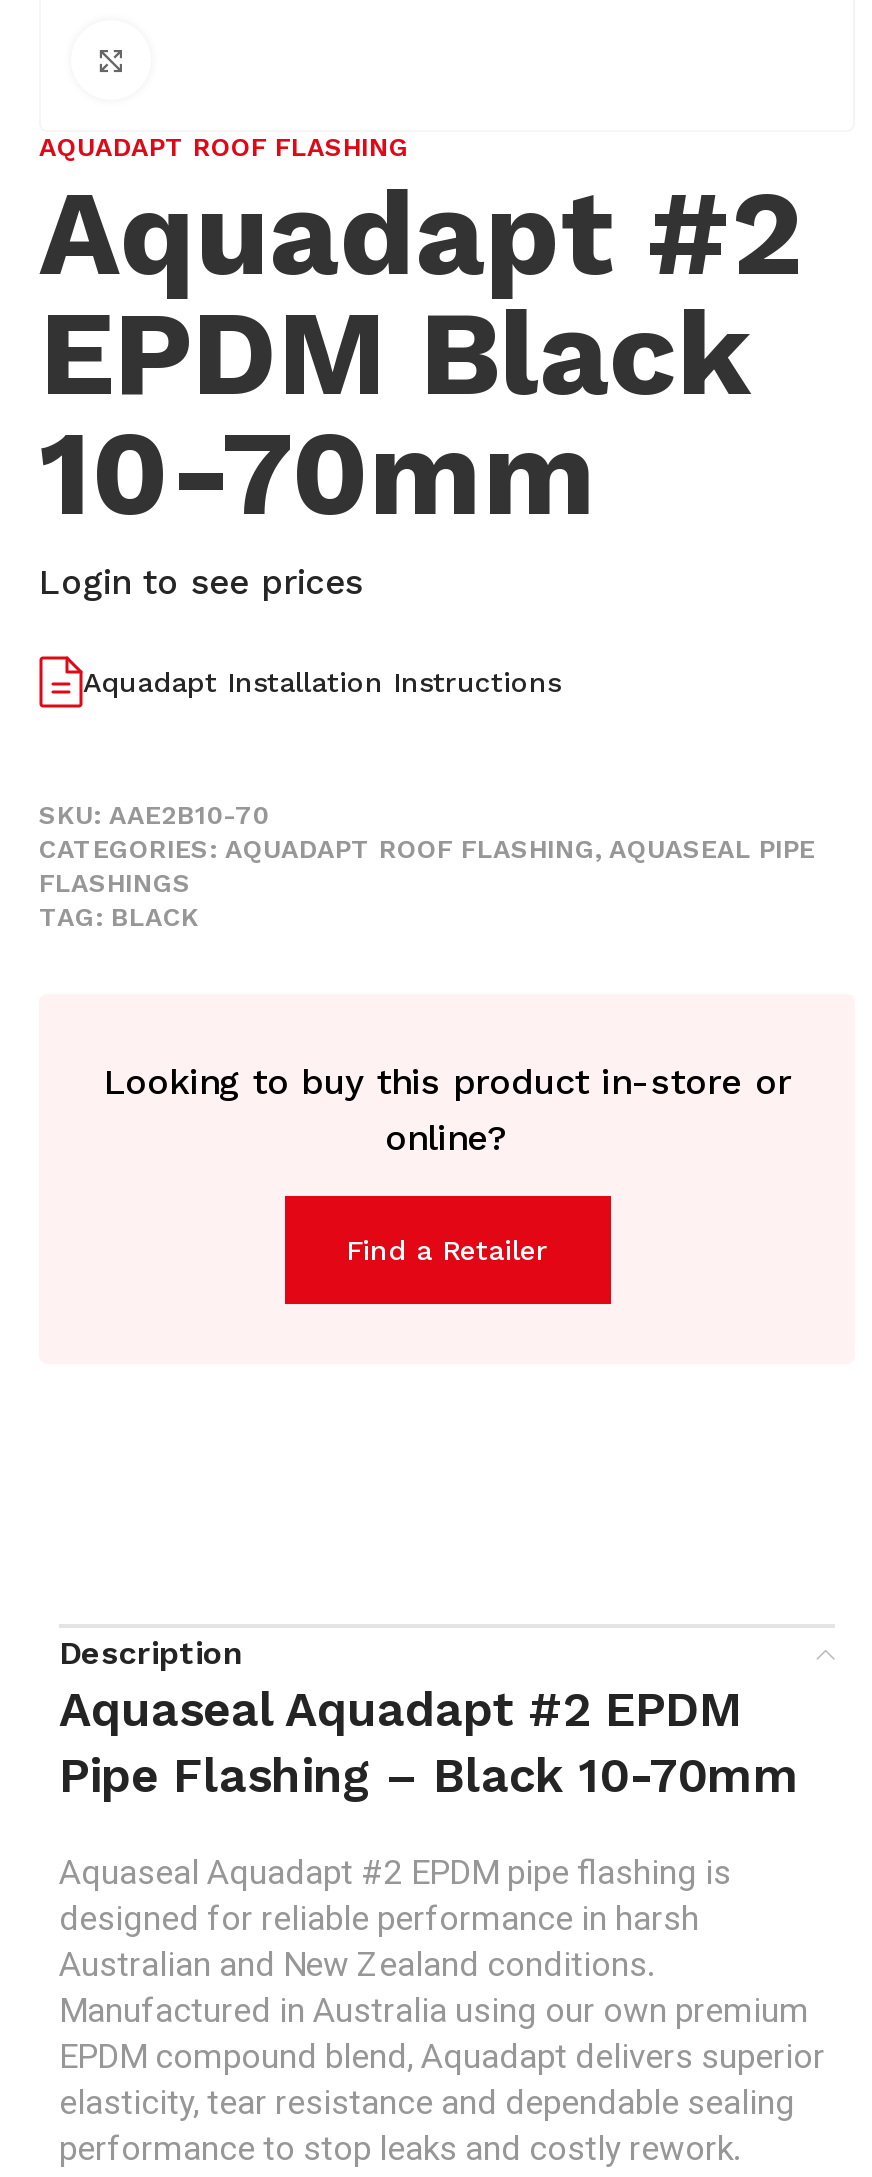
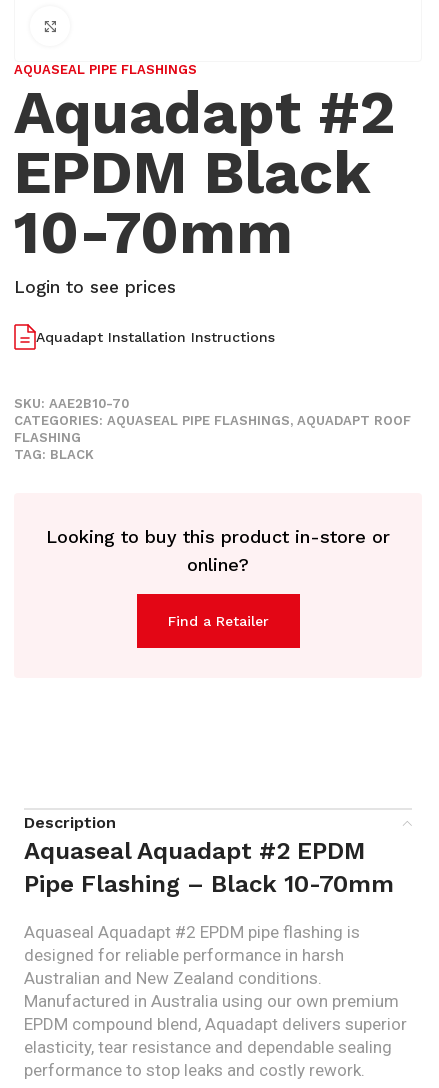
[39,132,409,162] AQUADAPT ROOF FLASHING -> [14,62,197,77] AQUASEAL PIPE FLASHINGS
[39,834,815,898] CATEGORIES: AQUADAPT ROOF FLASHING, AQUASEAL PIPE | FLASHINGS -> [14,413,411,445] CATEGORIES: AQUASEAL PIPE FLASHINGS, AQUADAPT ROOF | FLASHING

